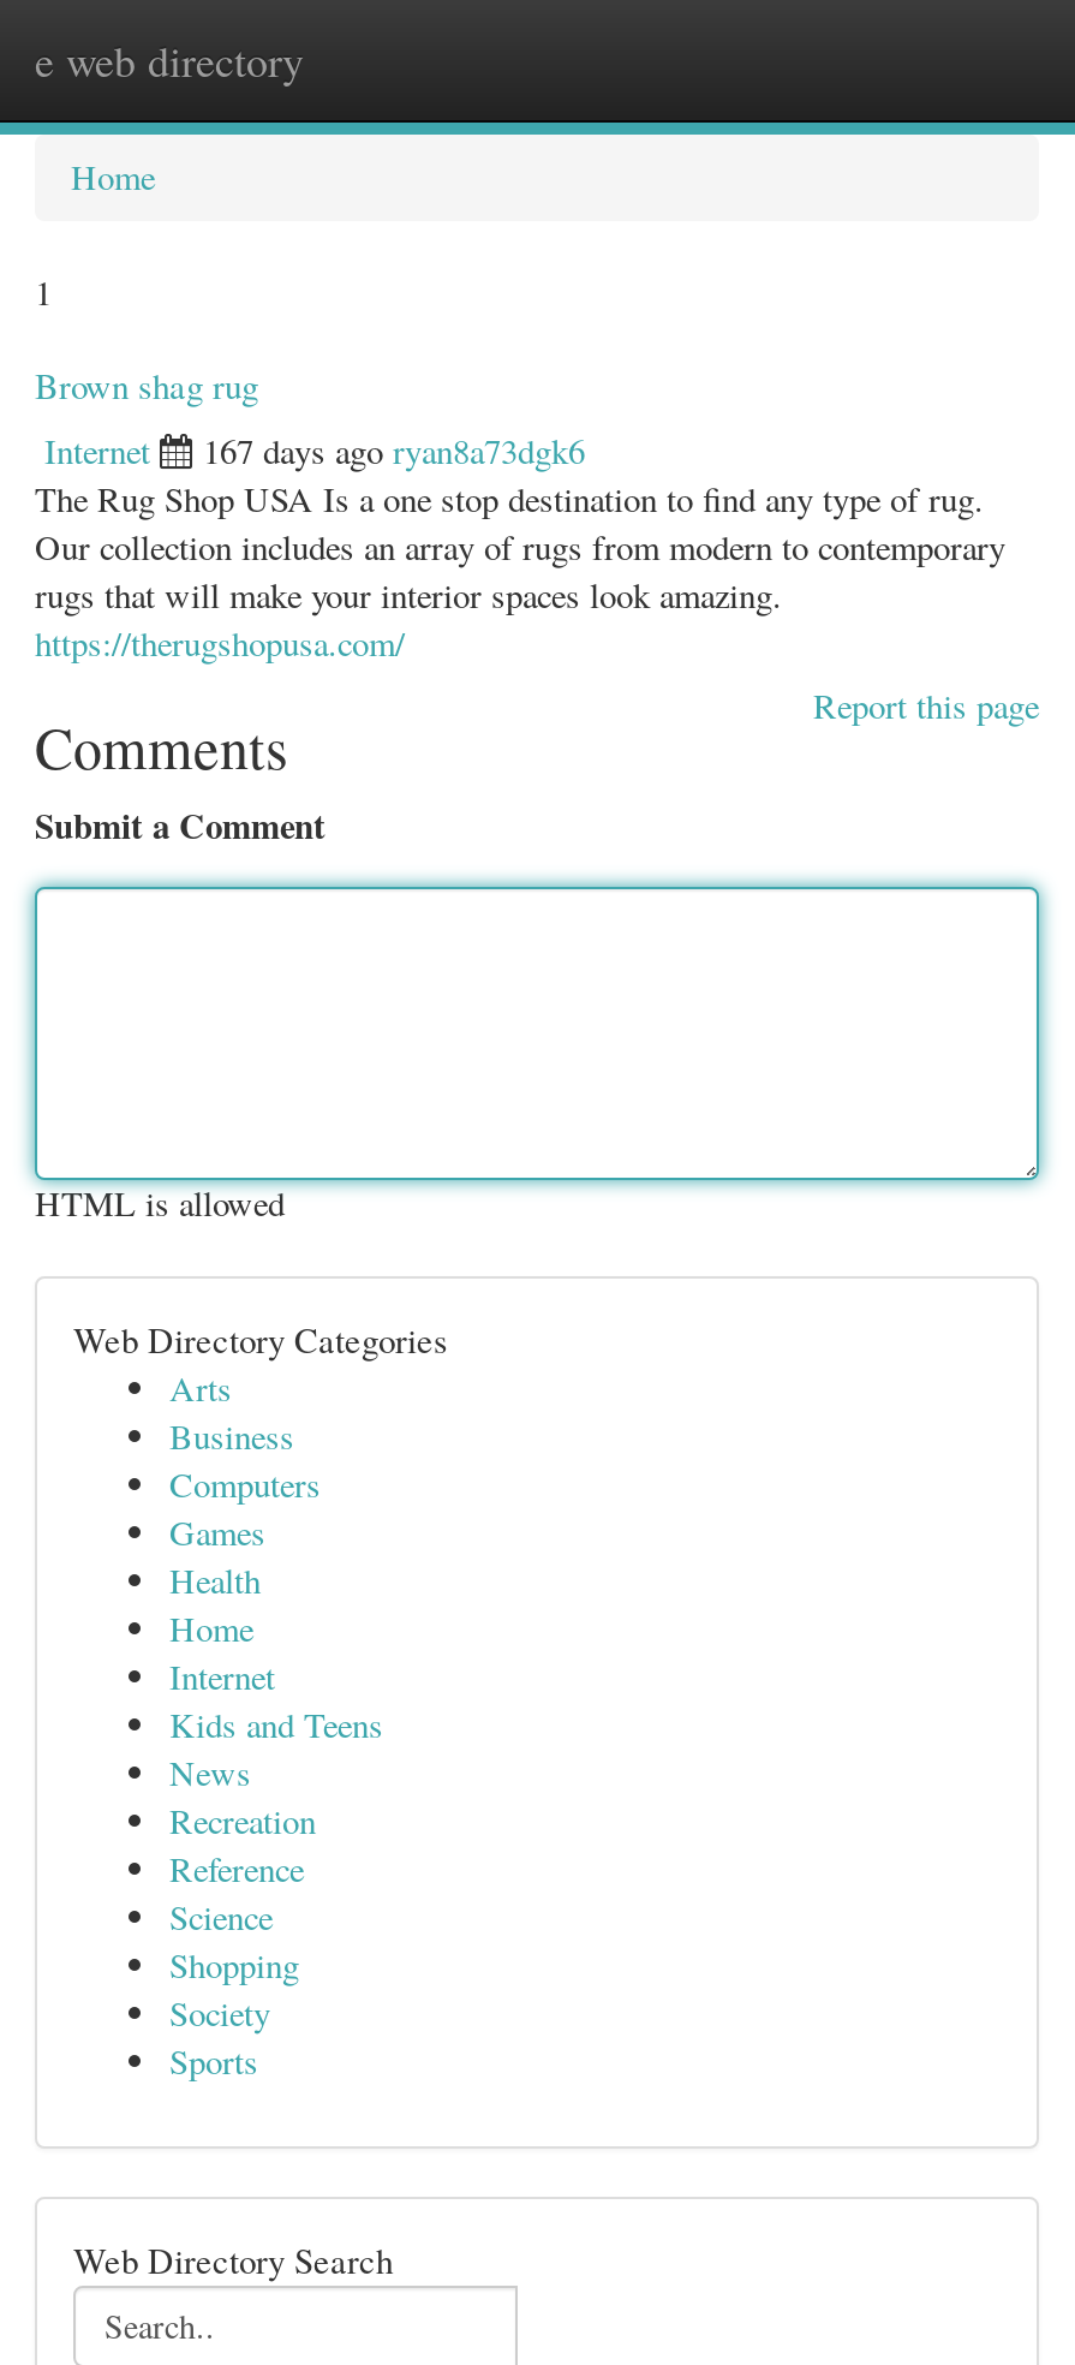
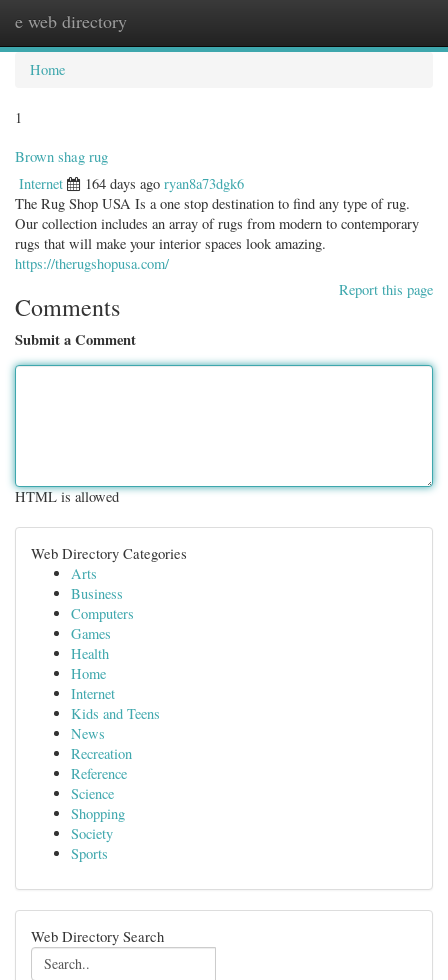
[203,428,585,473] 167 days ago ryan8a73dgk6 -> [85,174,244,193] 164 days ago ryan8a73dgk6

